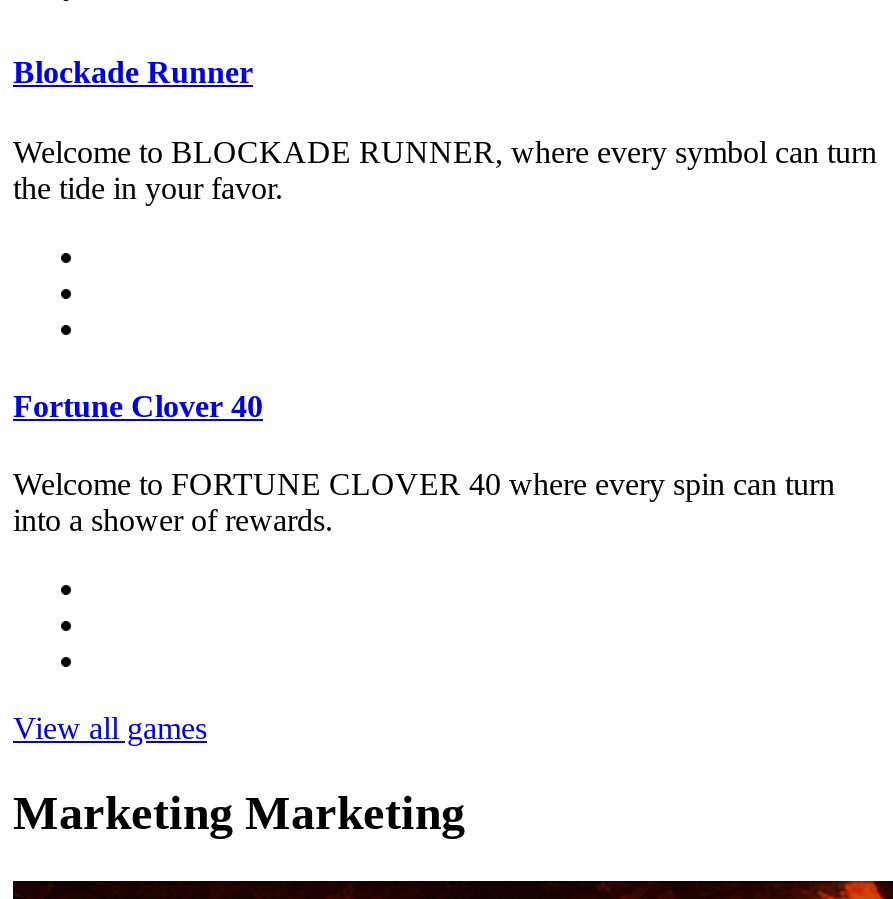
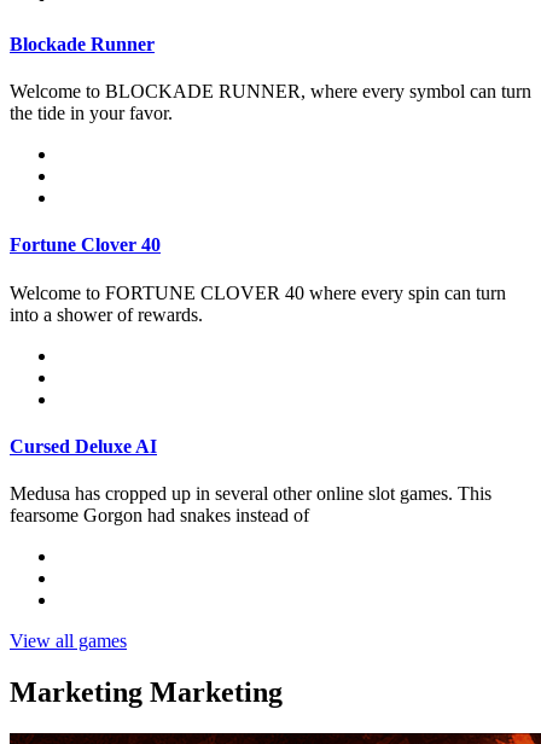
none -> [10,436,491,526] Cursed Deluxe AI | Medusa has cropped up in several other online slot games. This | fearsome Gorgon had snakes instead of

